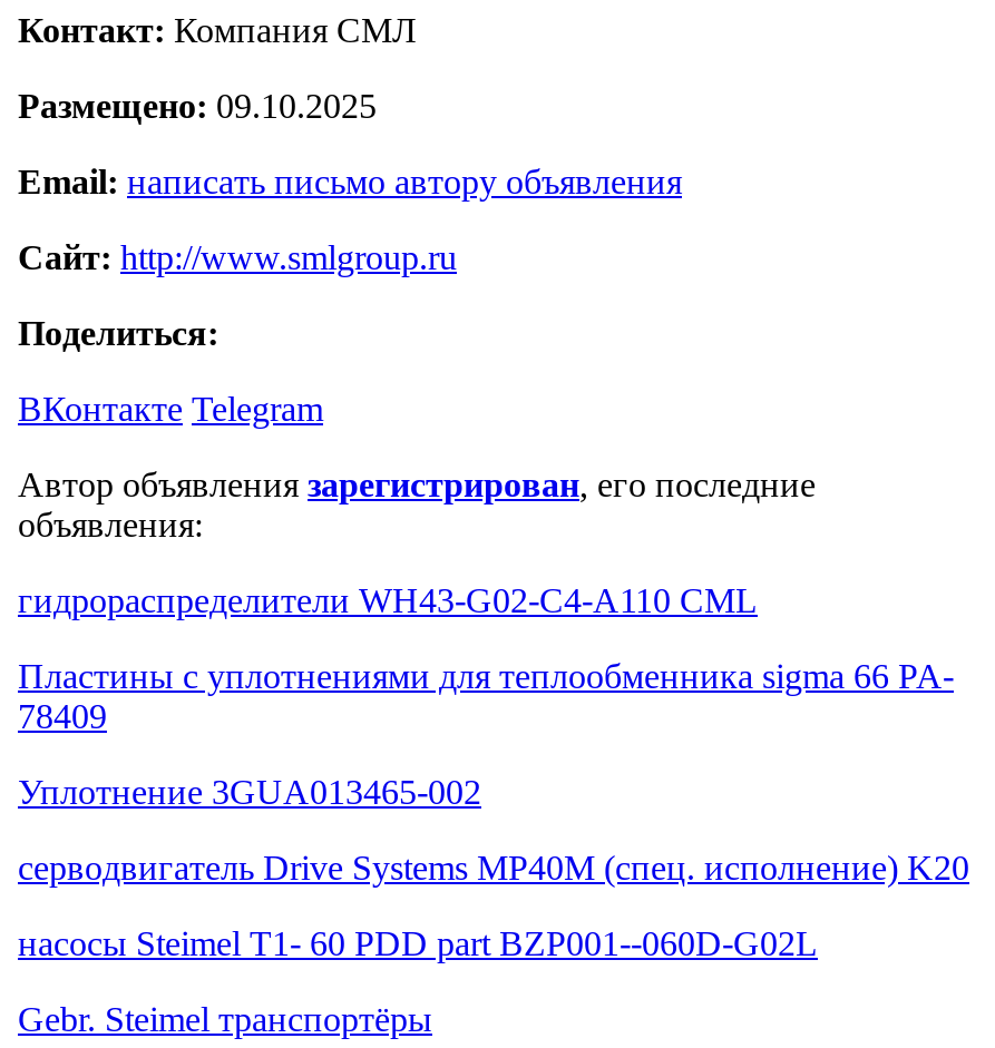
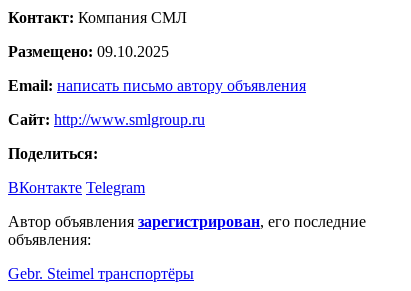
[18,581,969,962] гидрораспределители WH43-G02-C4-A110 CML | Пластины с уплотнениями для теплообменника sigma 66 PA- | 78409 | Уплотнение 3GUA013465-002 | серводвигатель Drive Systems MP40M (спец. исполнение) K20 | насосы Steimel T1- 60 PDD part BZP001--060D-G02L -> none

